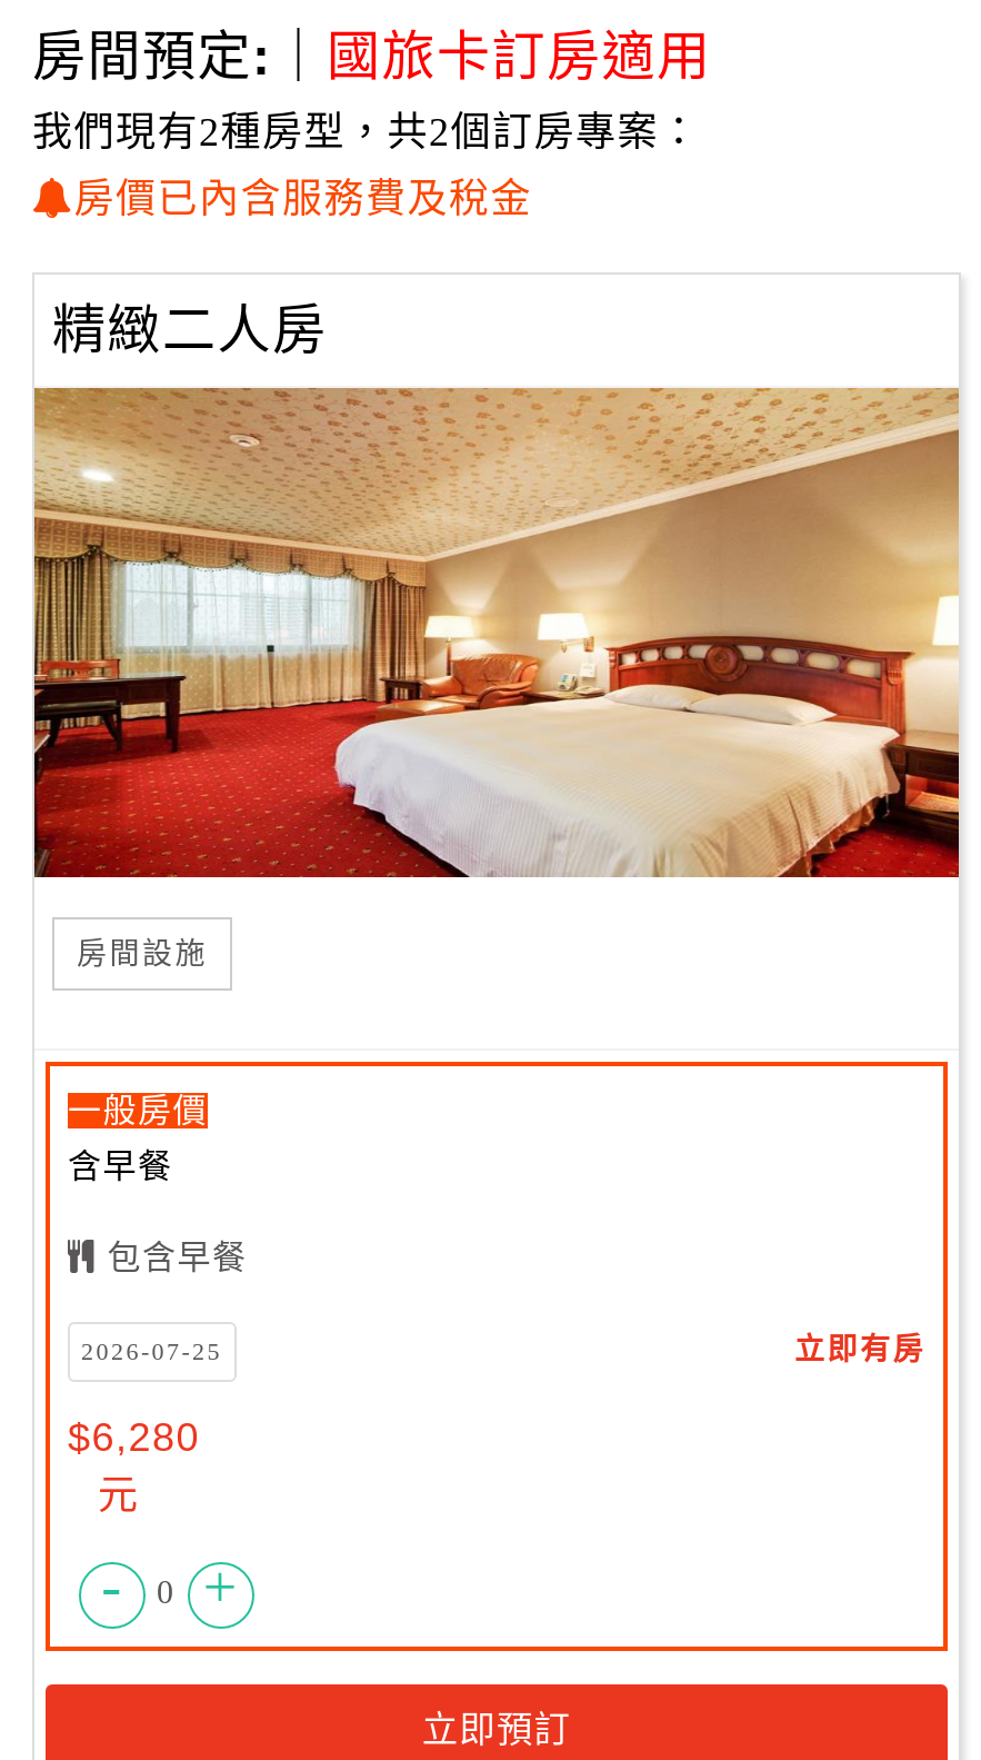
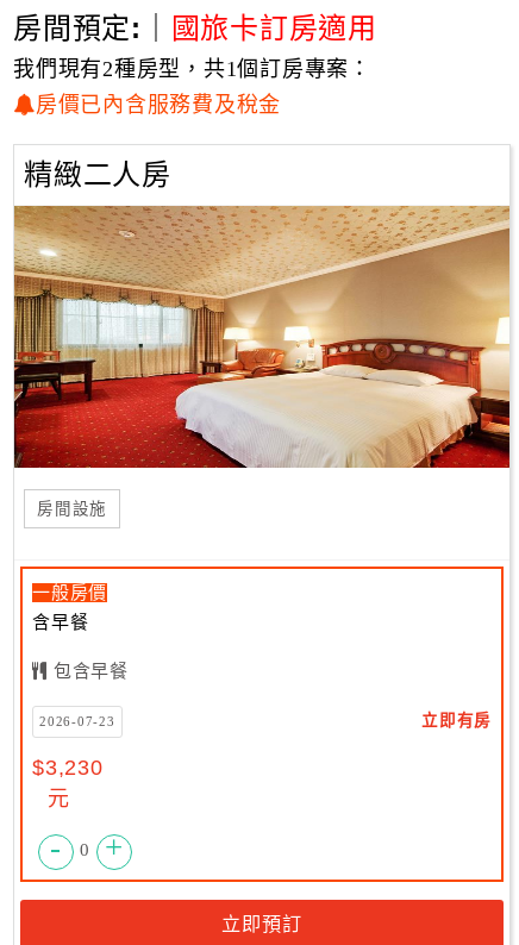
[32,110,701,155] 我們現有2種房型，共2個訂房專案： -> [13,57,371,81] 我們現有2種房型，共1個訂房專案：
[81,1338,222,1364] 2026-07-25 -> [39,714,115,728] 2026-07-23
[68,1415,200,1460] $6,280 -> [32,756,103,780] $3,230

